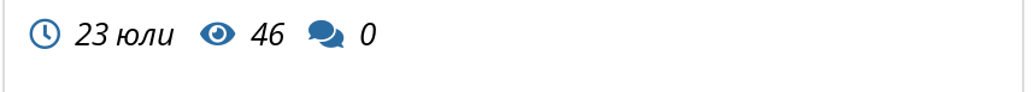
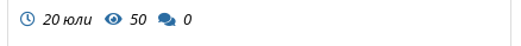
[67,11,284,54] 23 юли | 46 -> [39,9,146,30] 20 юли | 50

